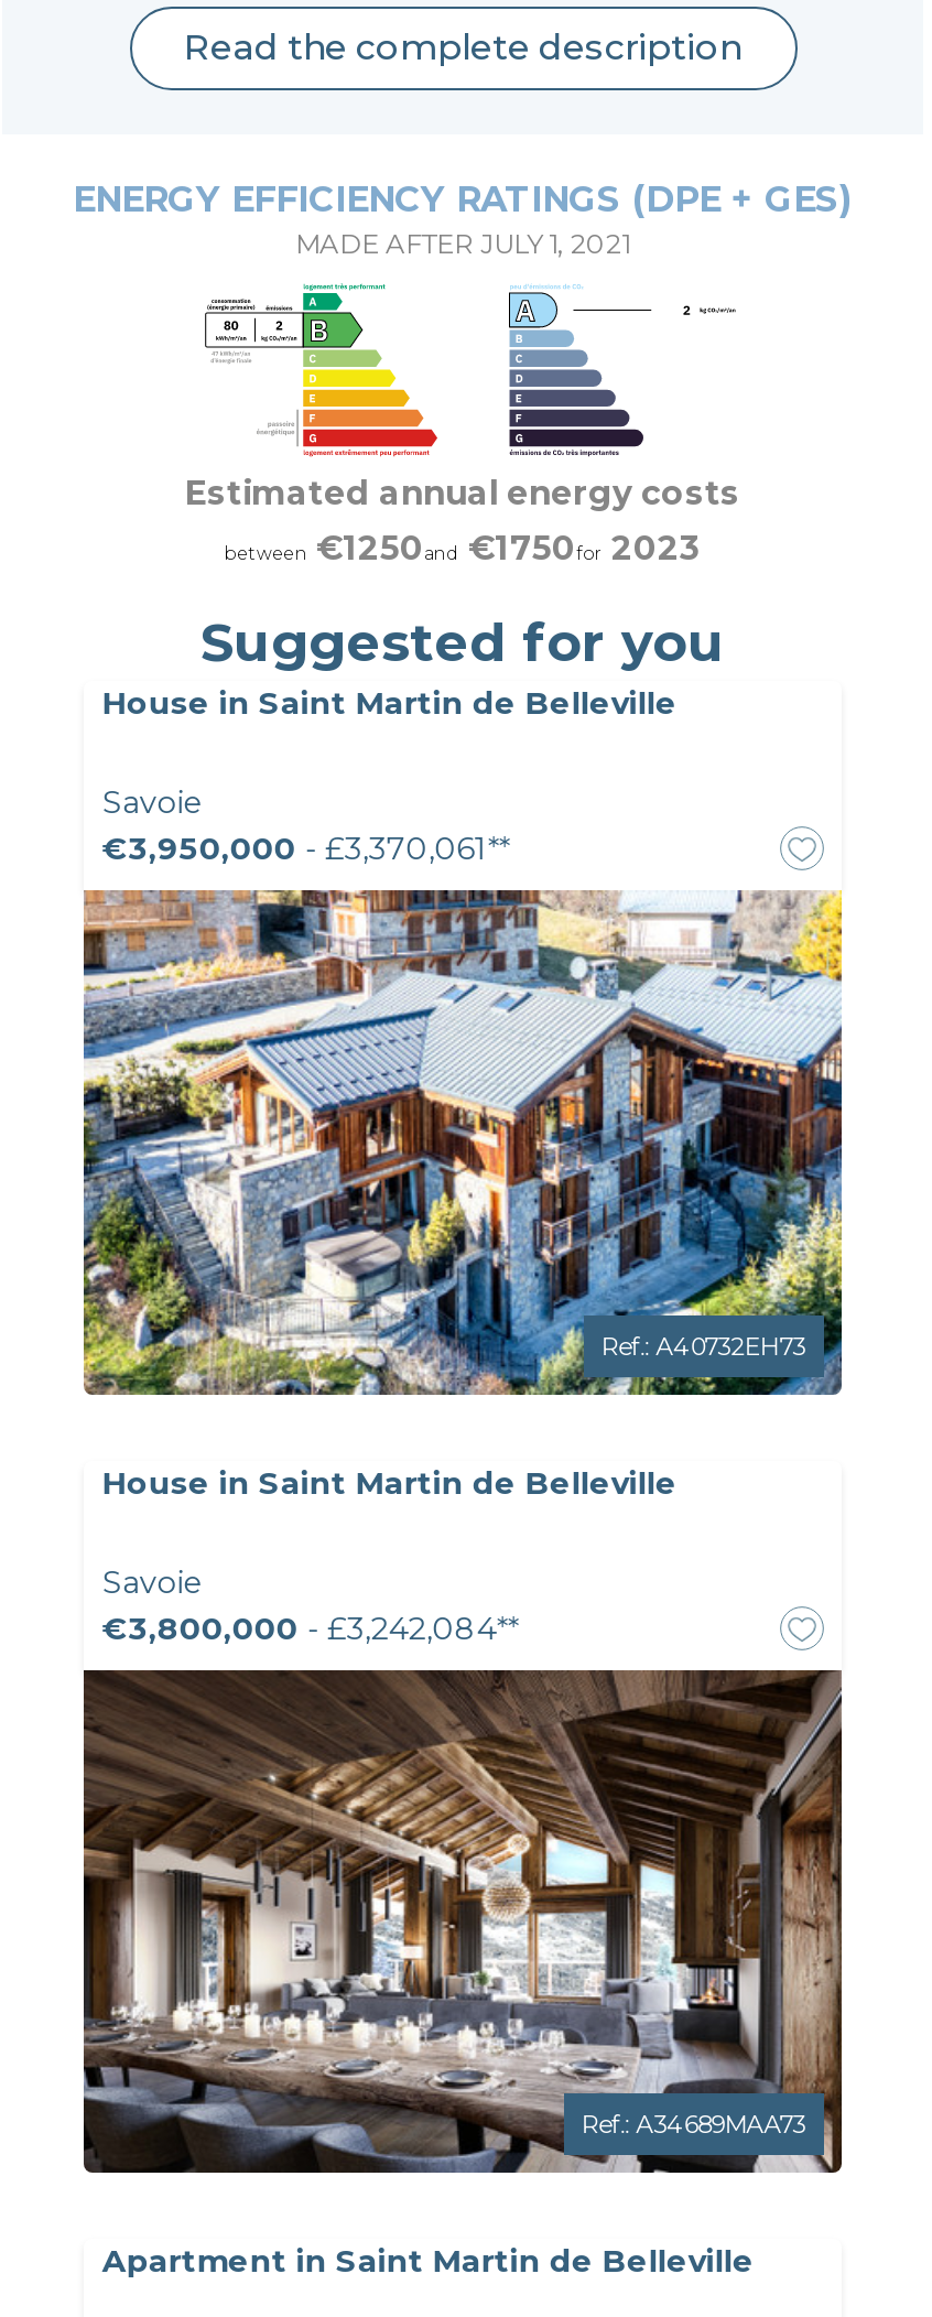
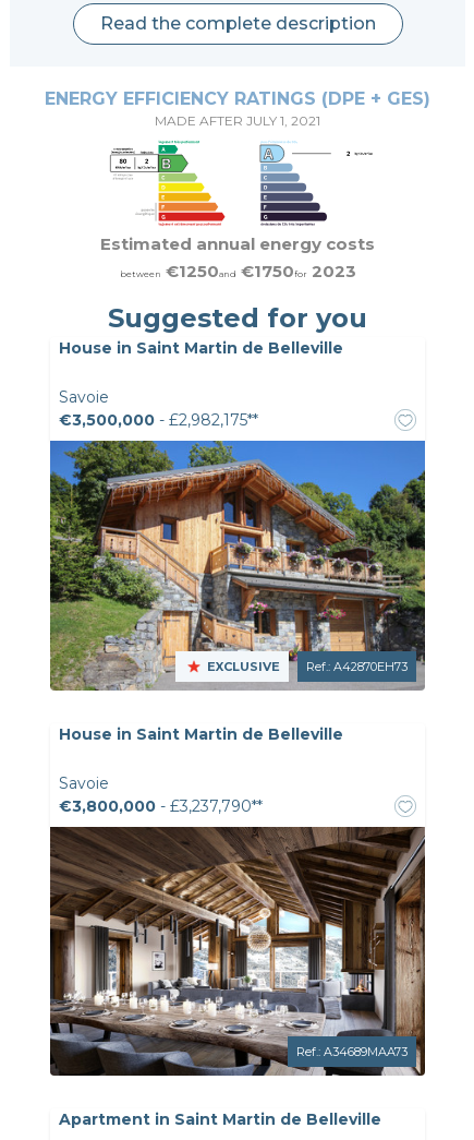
[102,828,510,867] €3,950,000 - £3,370,061** -> [59,410,259,429] €3,500,000 - £2,982,175**
[82,888,844,1397] [image] | Ref.: A40732EH73 -> [49,440,426,691] [image] | EXCLUSIVE | Ref.: A42870EH73
[102,1607,518,1647] €3,800,000 - £3,242,084** -> [59,796,263,815] €3,800,000 - £3,237,790**

